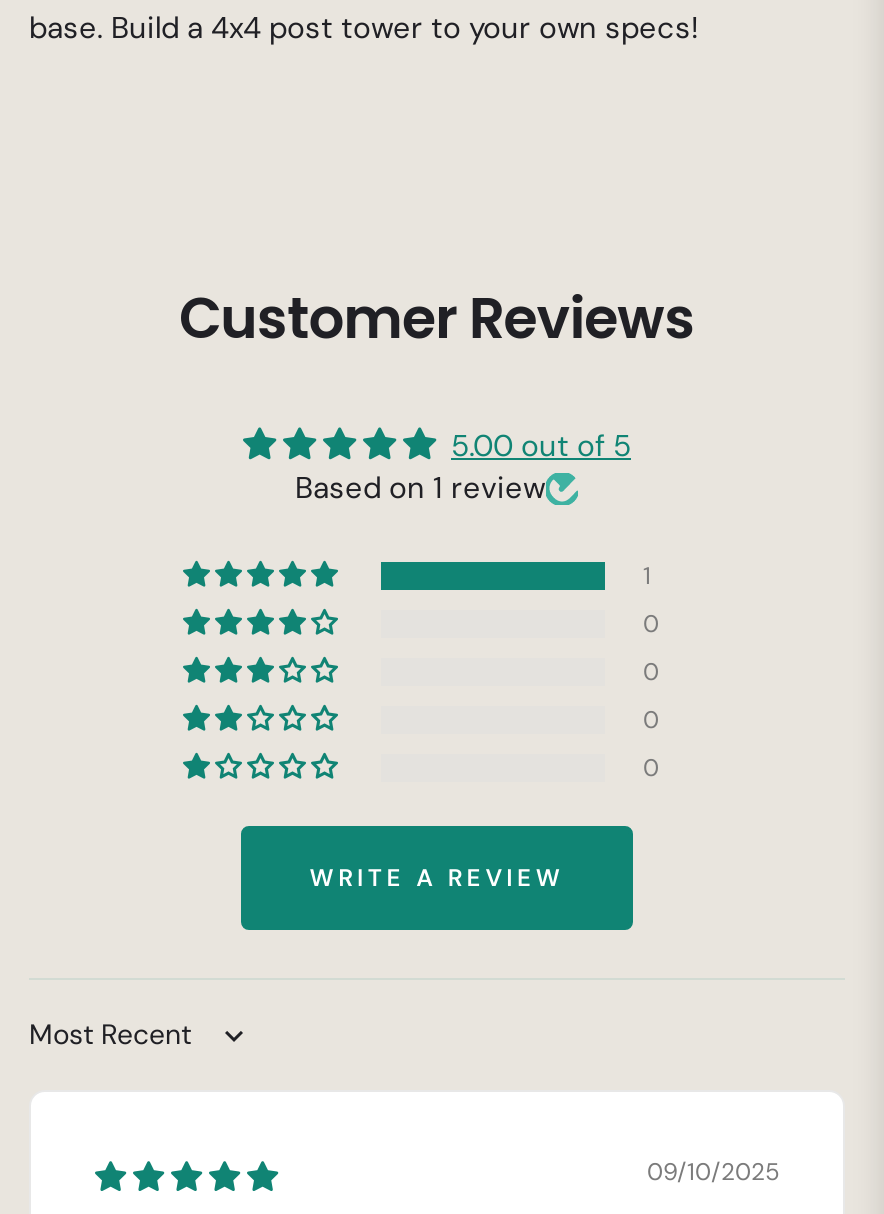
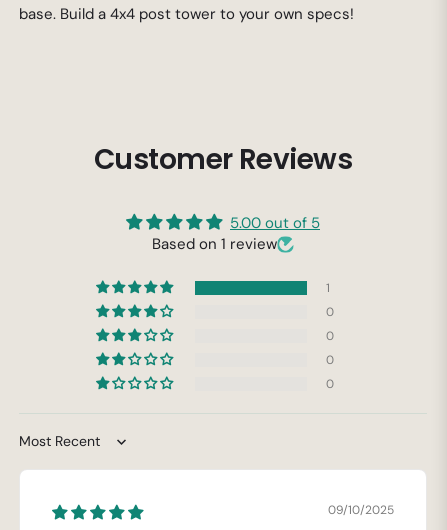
[309,863,565,895] WRITE A REVIEW -> none

